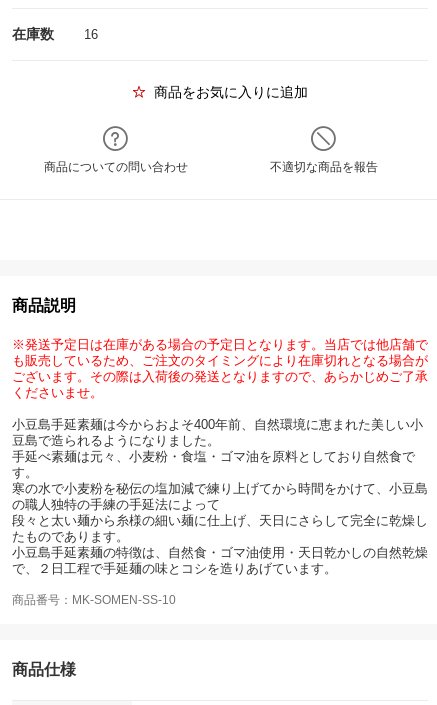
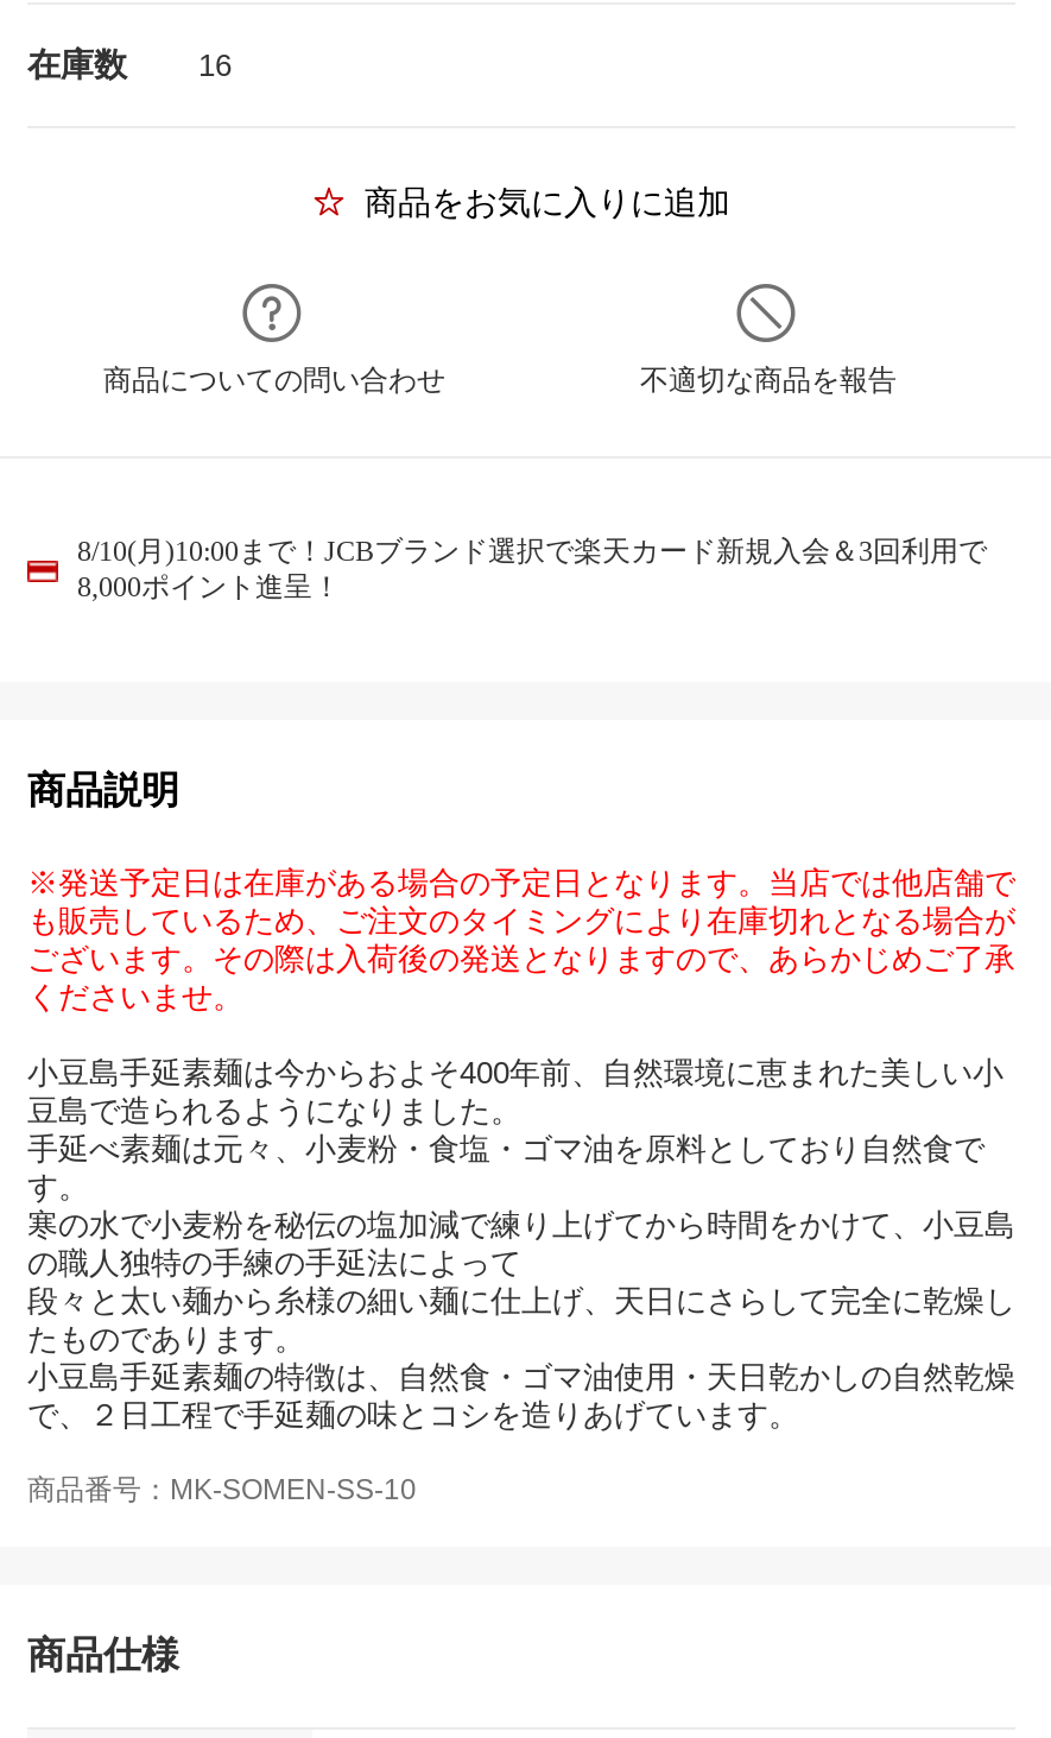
none -> [77,535,987,603] 8/10(月)10:00まで！JCBブランド選択で楽天カード新規入会＆3回利用で | 8,000ポイント進呈！

